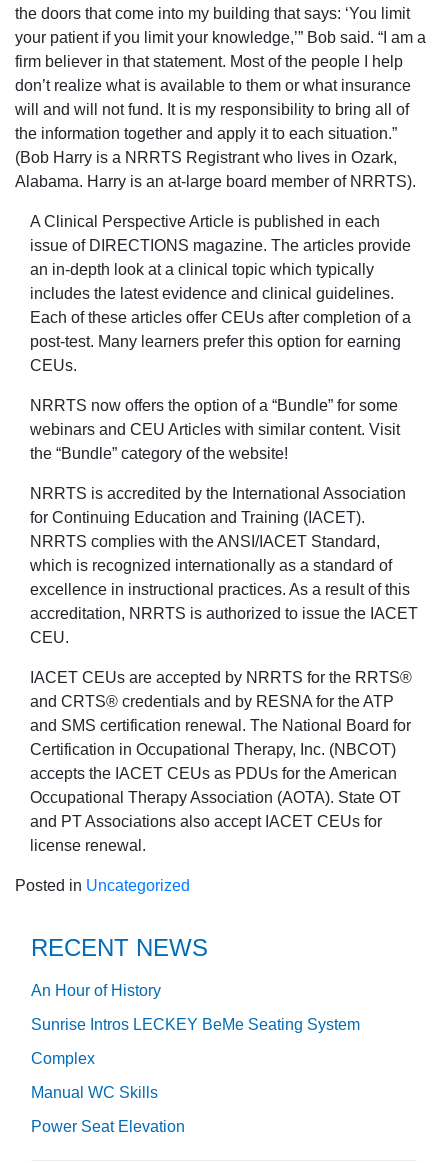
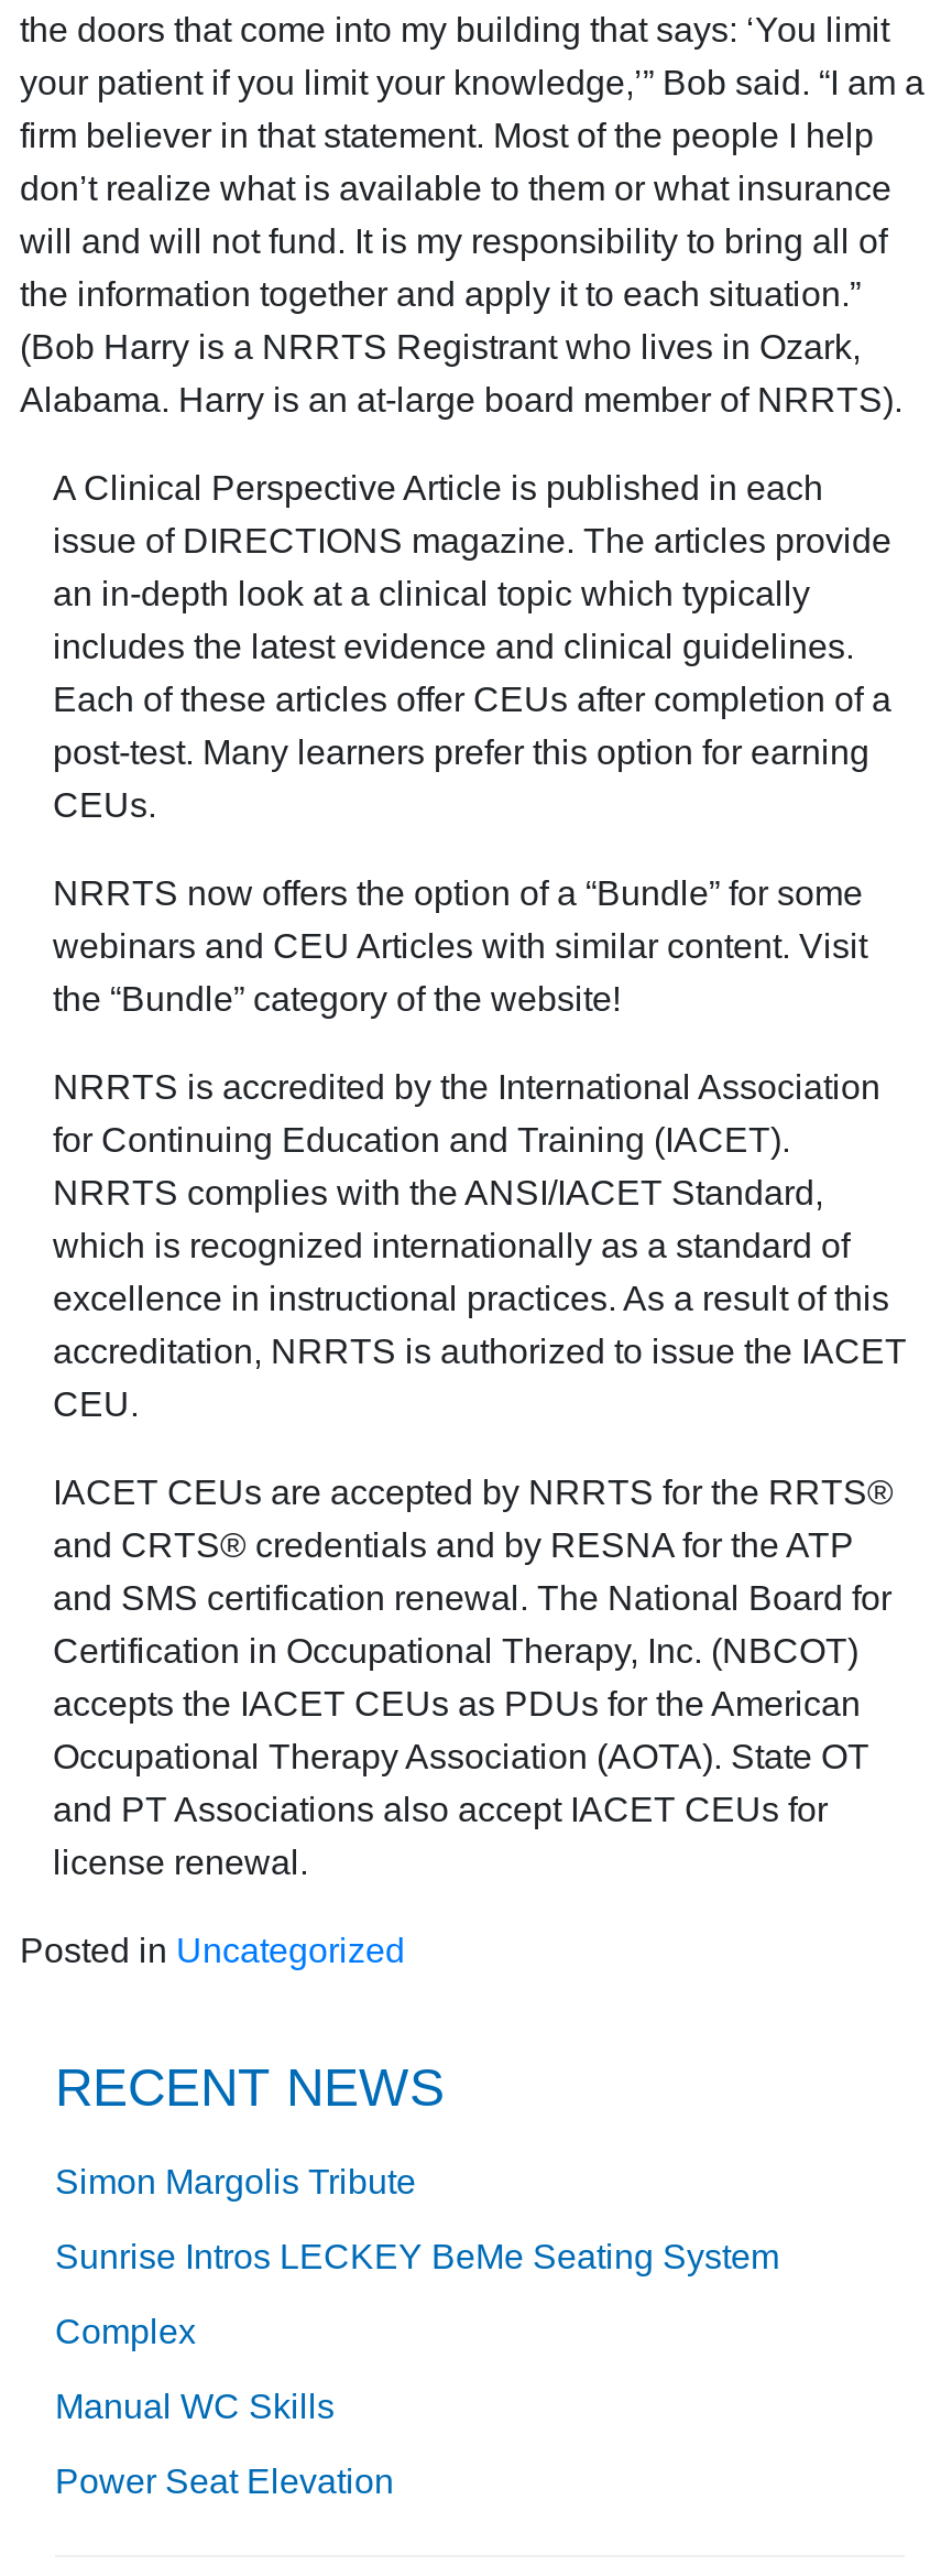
[31,982,161,999] An Hour of History -> [55,2163,416,2201] Simon Margolis Tribute

